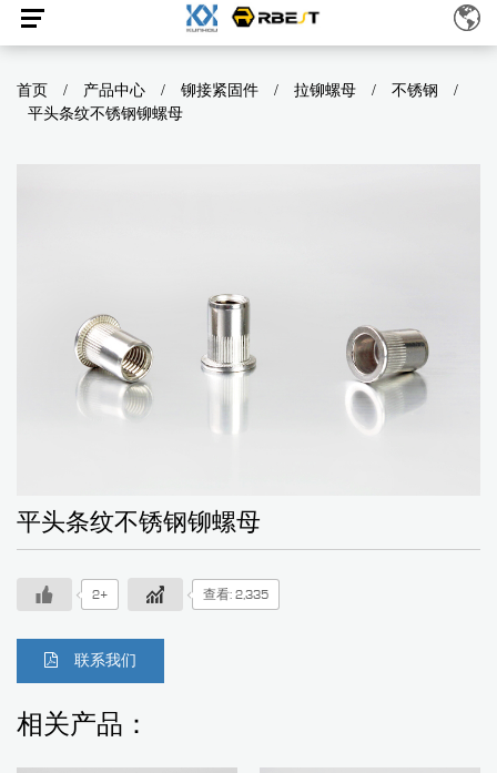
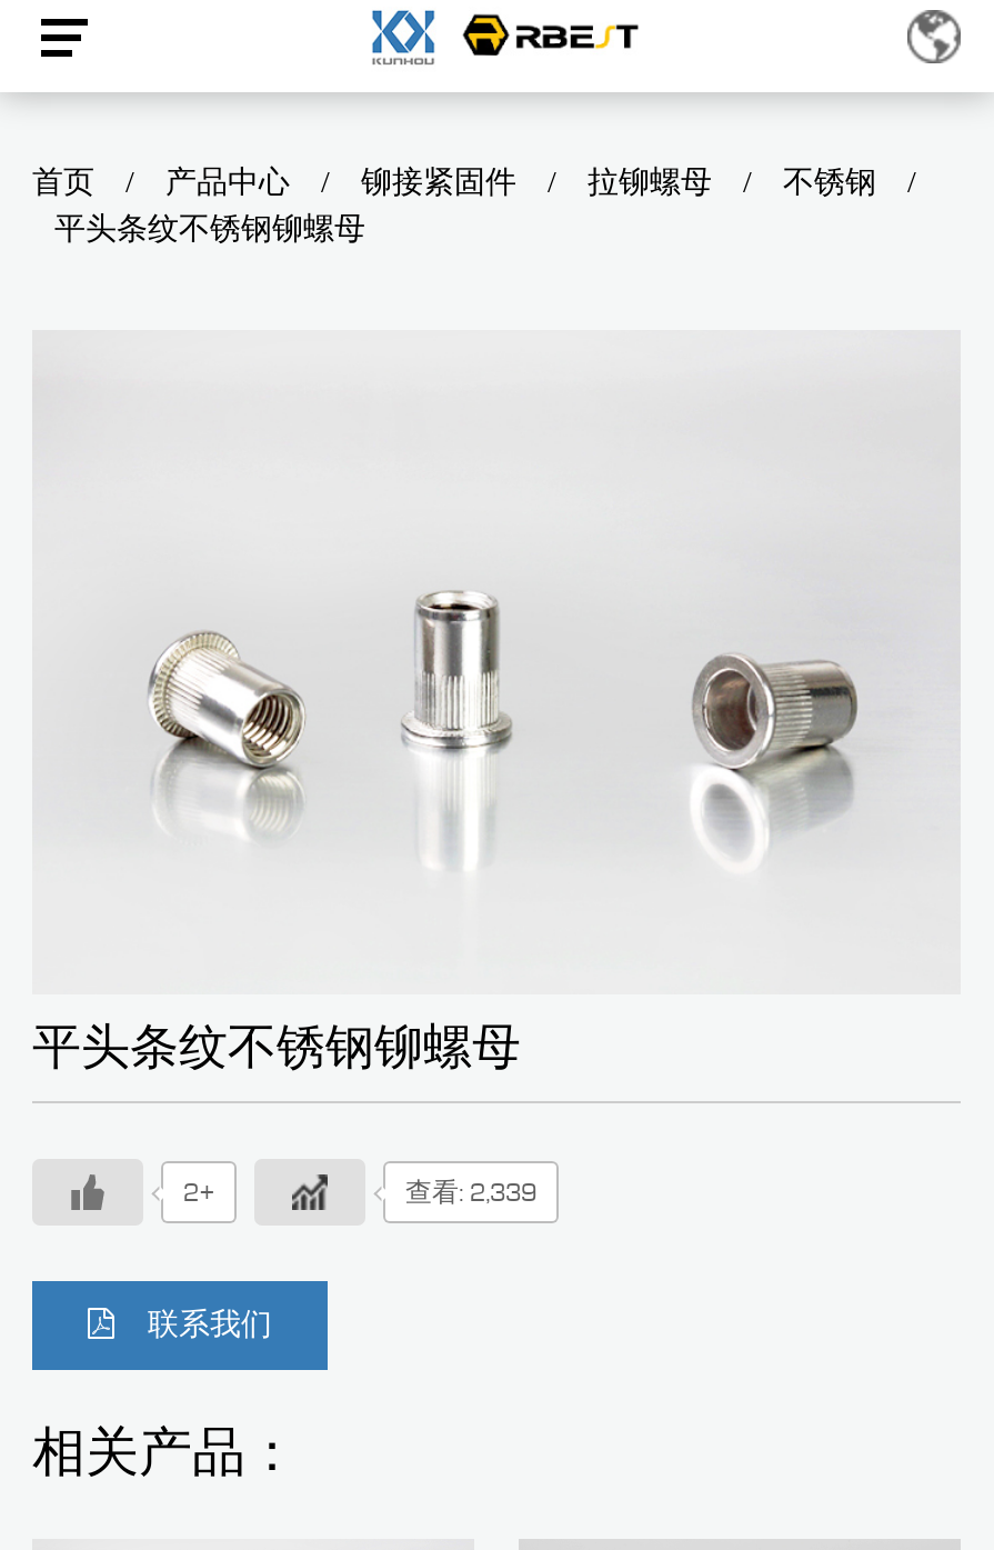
[203,587,268,601] 查看: 2,335 -> [405,1178,536,1205] 查看: 2,339

